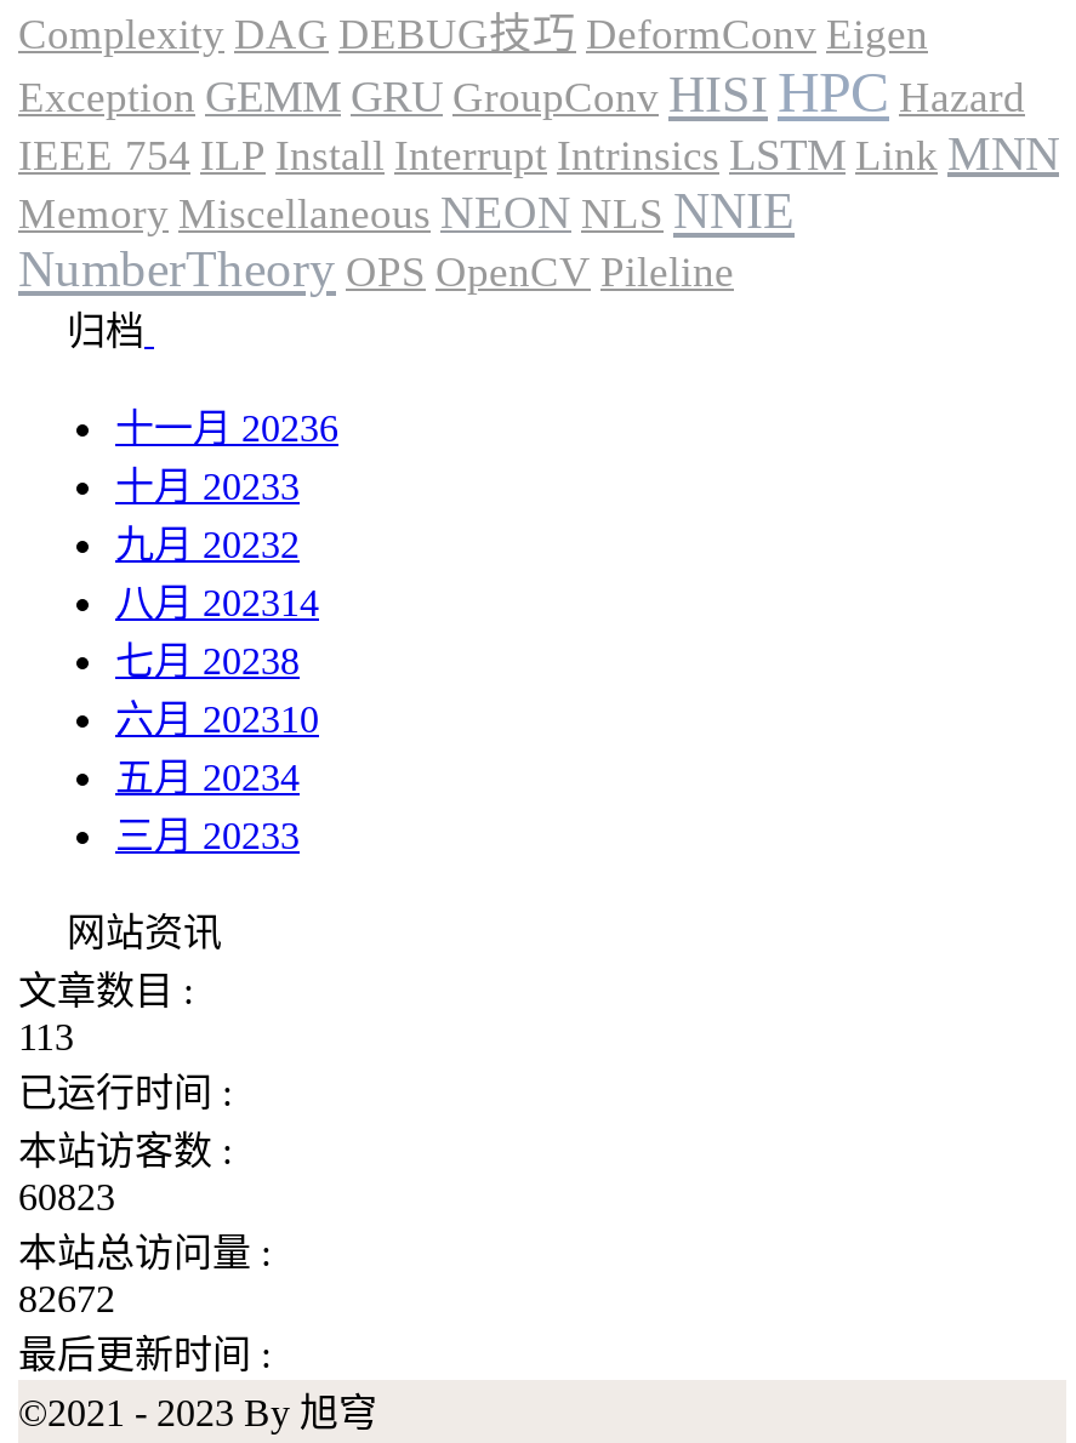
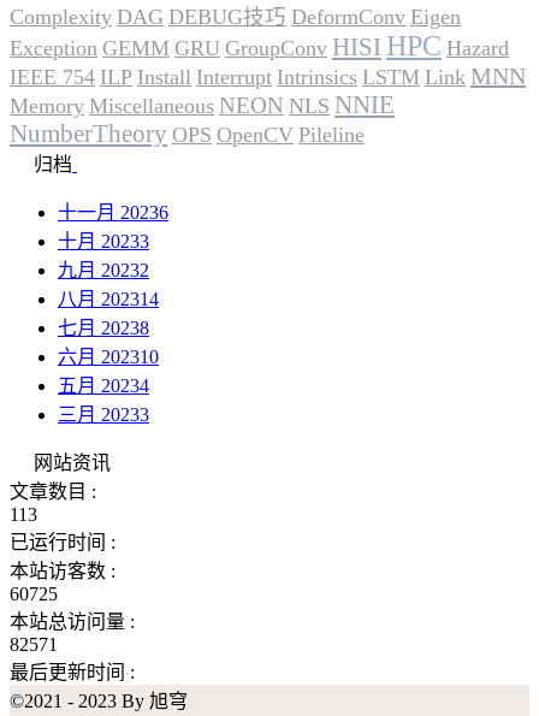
[18,1176,115,1217] 60823 -> [10,584,58,604] 60725
[18,1278,115,1319] 82672 -> [10,634,58,655] 82571

